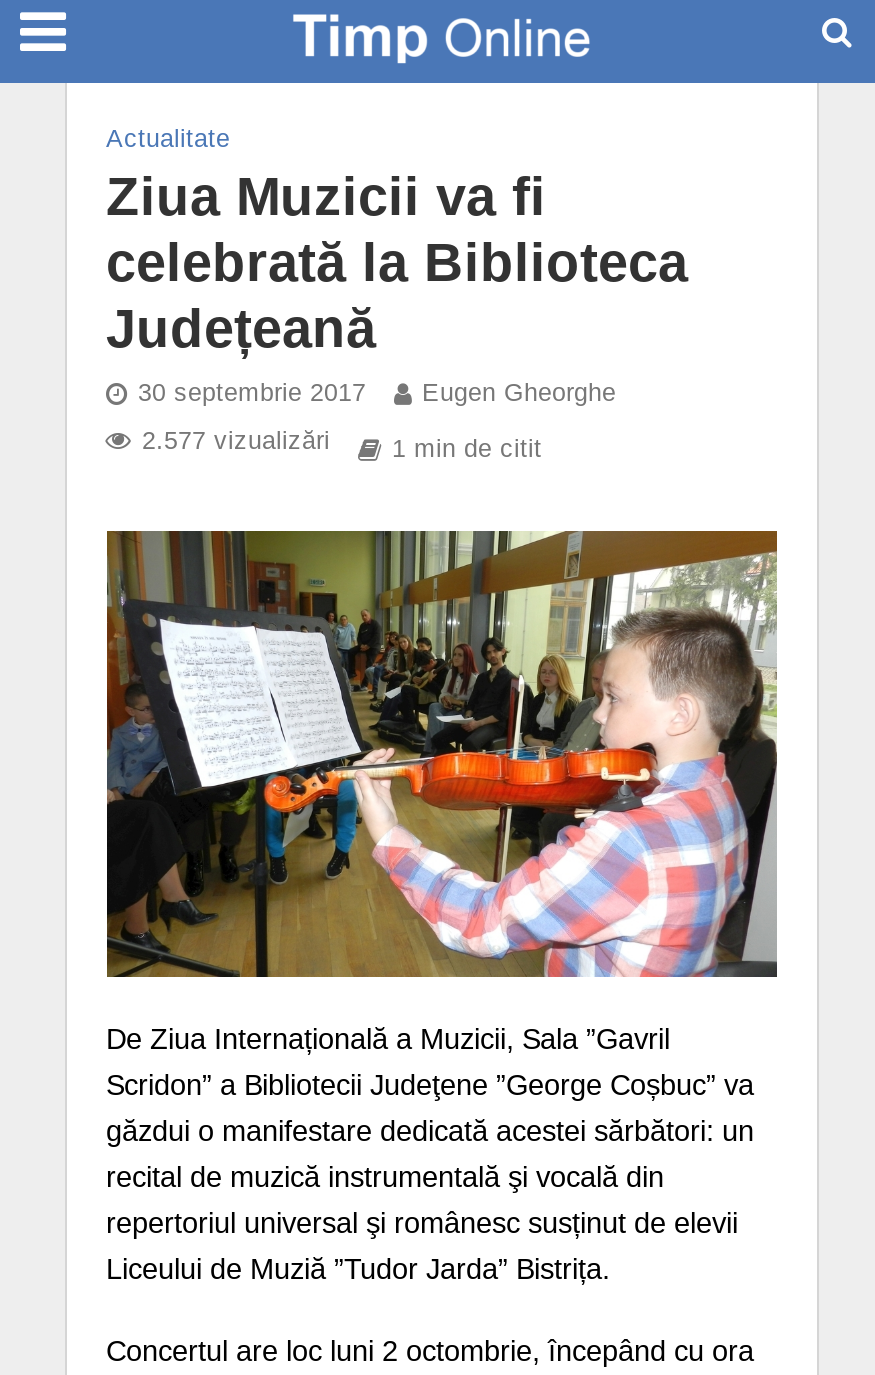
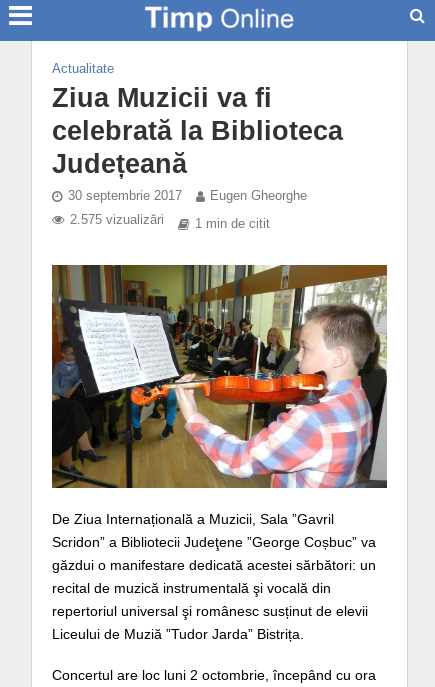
[142,427,330,455] 2.577 vizualizări -> [69,213,163,227] 2.575 vizualizări

